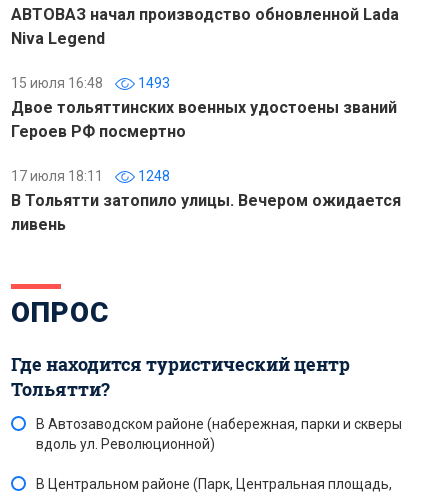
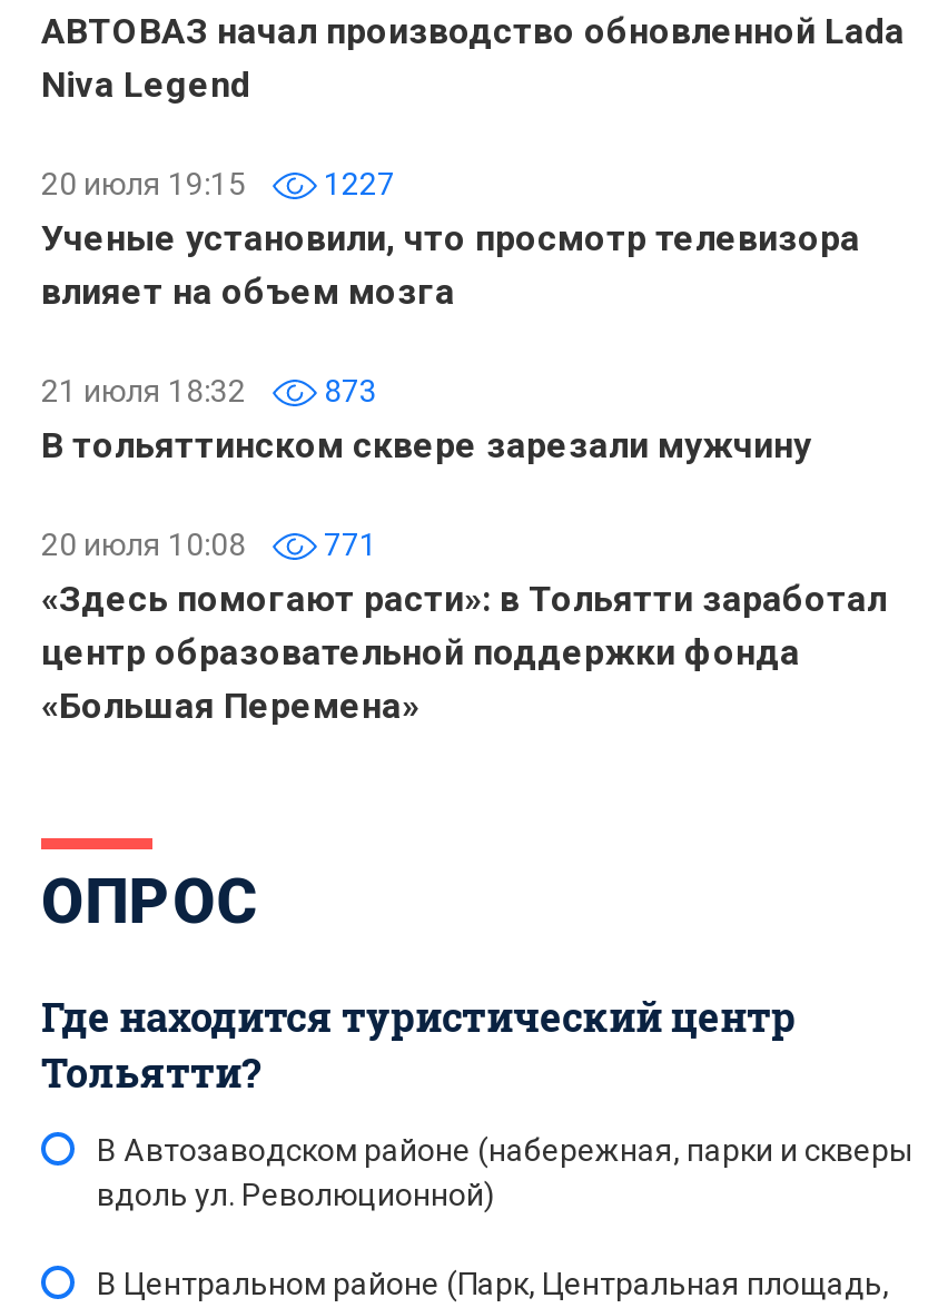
[11,75,401,234] 15 июля 16:48 | 1493 | Двое тольяттинских военных удостоены званий | Героев РФ посмертно | 17 июля 18:11 | 1248 | В Тольятти затопило улицы. Вечером ожидается | ливень -> [41,166,887,727] 20 июля 19:15 | 1227 | Ученые установили, что просмотр телевизора | влияет на объем мозга | 21 июля 18:32 | 873 | В тольяттинском сквере зарезали мужчину | 20 июля 10:08 | 771 | «Здесь помогают расти»: в Тольятти заработал | центр образовательной поддержки фонда | «Большая Перемена»

